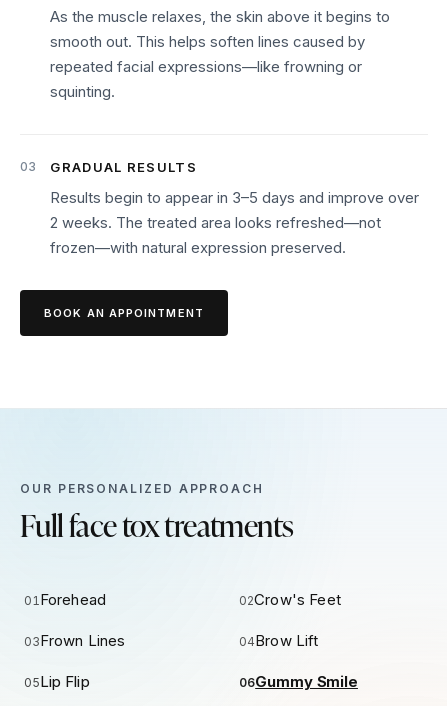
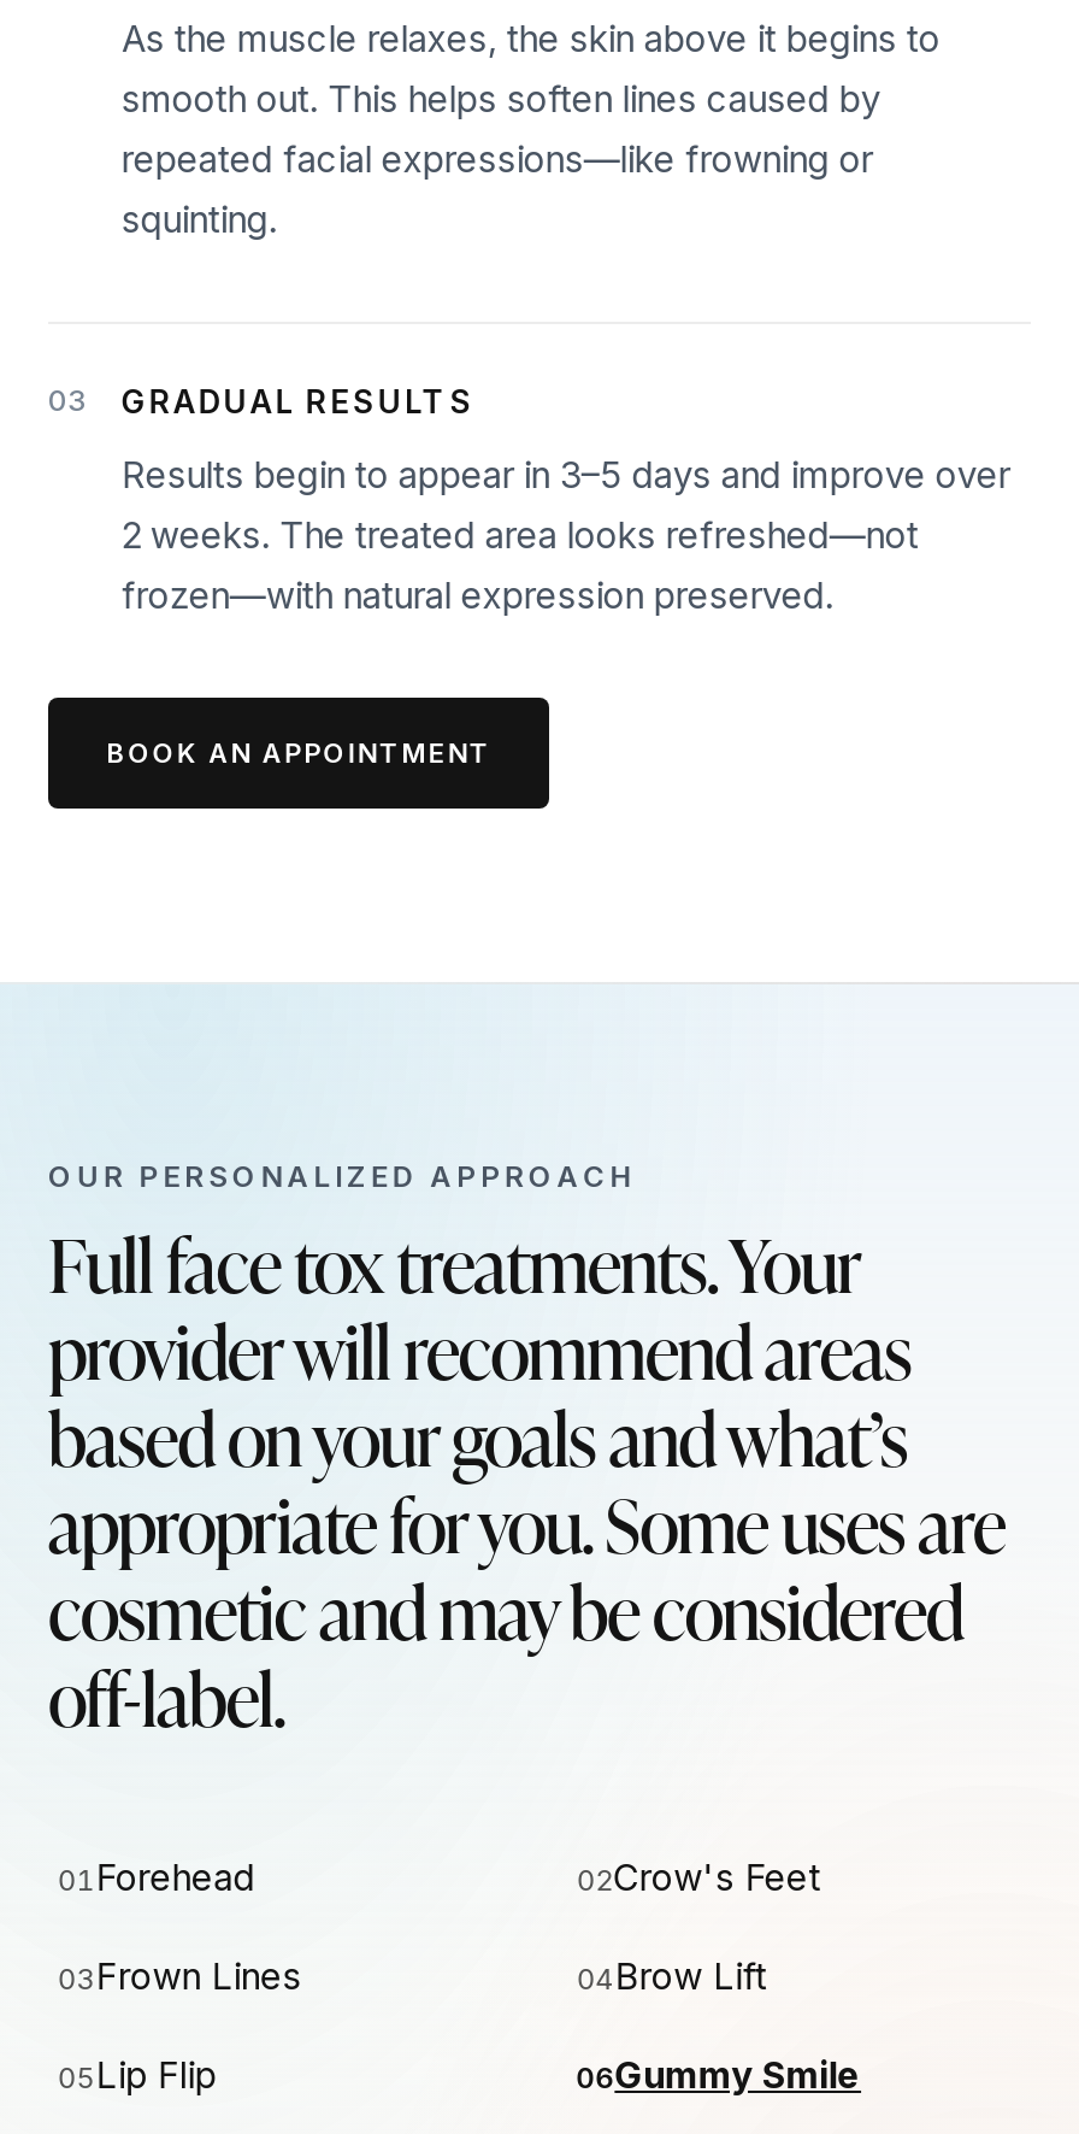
[20,504,293,546] Full face tox treatments -> [48,1214,1005,1749] Full face tox treatments. Your | provider will recommend areas | based on your goals and what’s | appropriate for you. Some uses are | cosmetic and may be considered | off-label.

